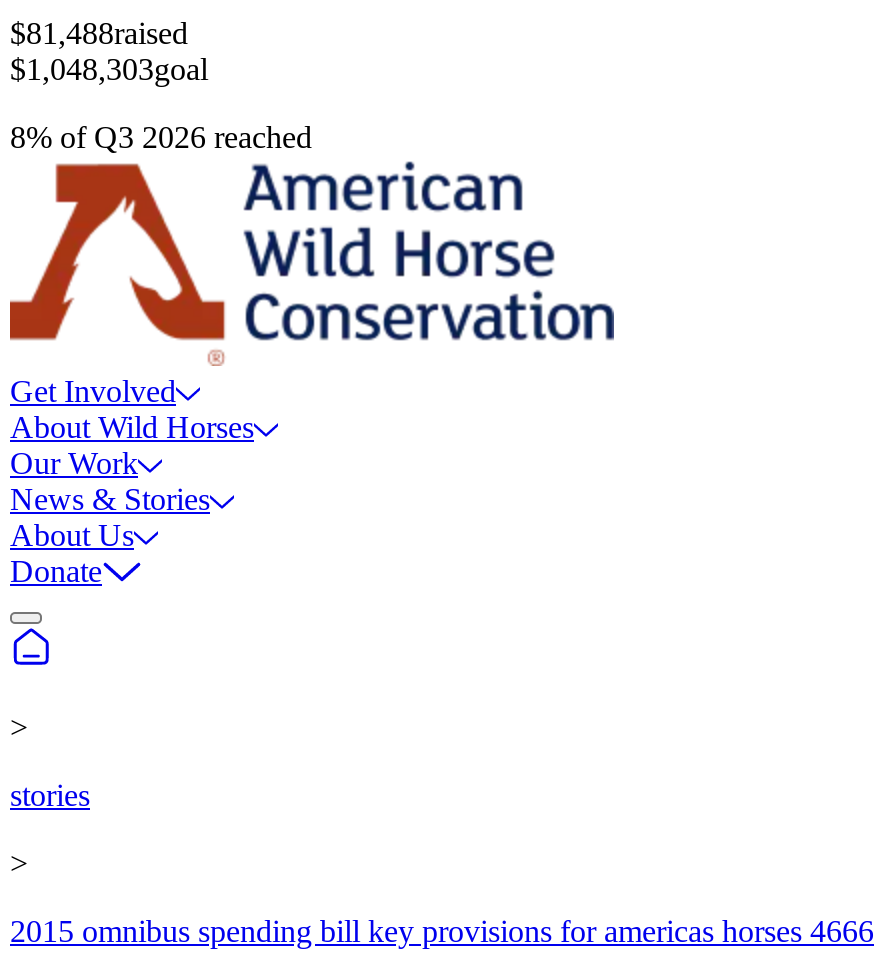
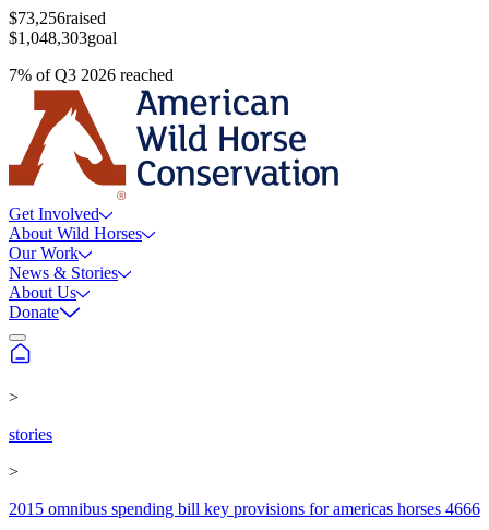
[10,16,188,50] $81,488raised -> [9,9,106,27] $73,256raised
[10,120,312,154] 8% of Q3 2026 reached -> [9,66,174,84] 7% of Q3 2026 reached

